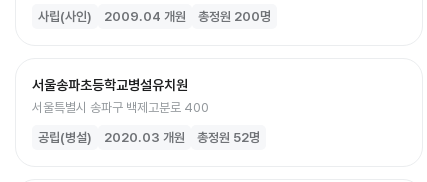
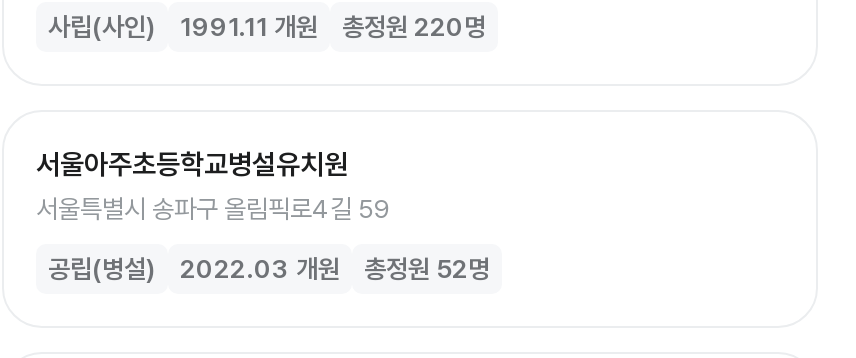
[104,9,271,24] 2009.04 개원 | 총정원 200명 -> [180,12,486,42] 1991.11 개원 | 총정원 220명
[32,77,209,115] 서울송파초등학교병설유치원 | 서울특별시 송파구 백제고분로 400 -> [36,148,390,224] 서울아주초등학교병설유치원 | 서울특별시 송파구 올림픽로4길 59
[38,130,260,145] 공립(병설) 2020.03 개원 총정원 52명 -> [48,254,490,284] 공립(병설) 2022.03 개원 총정원 52명

